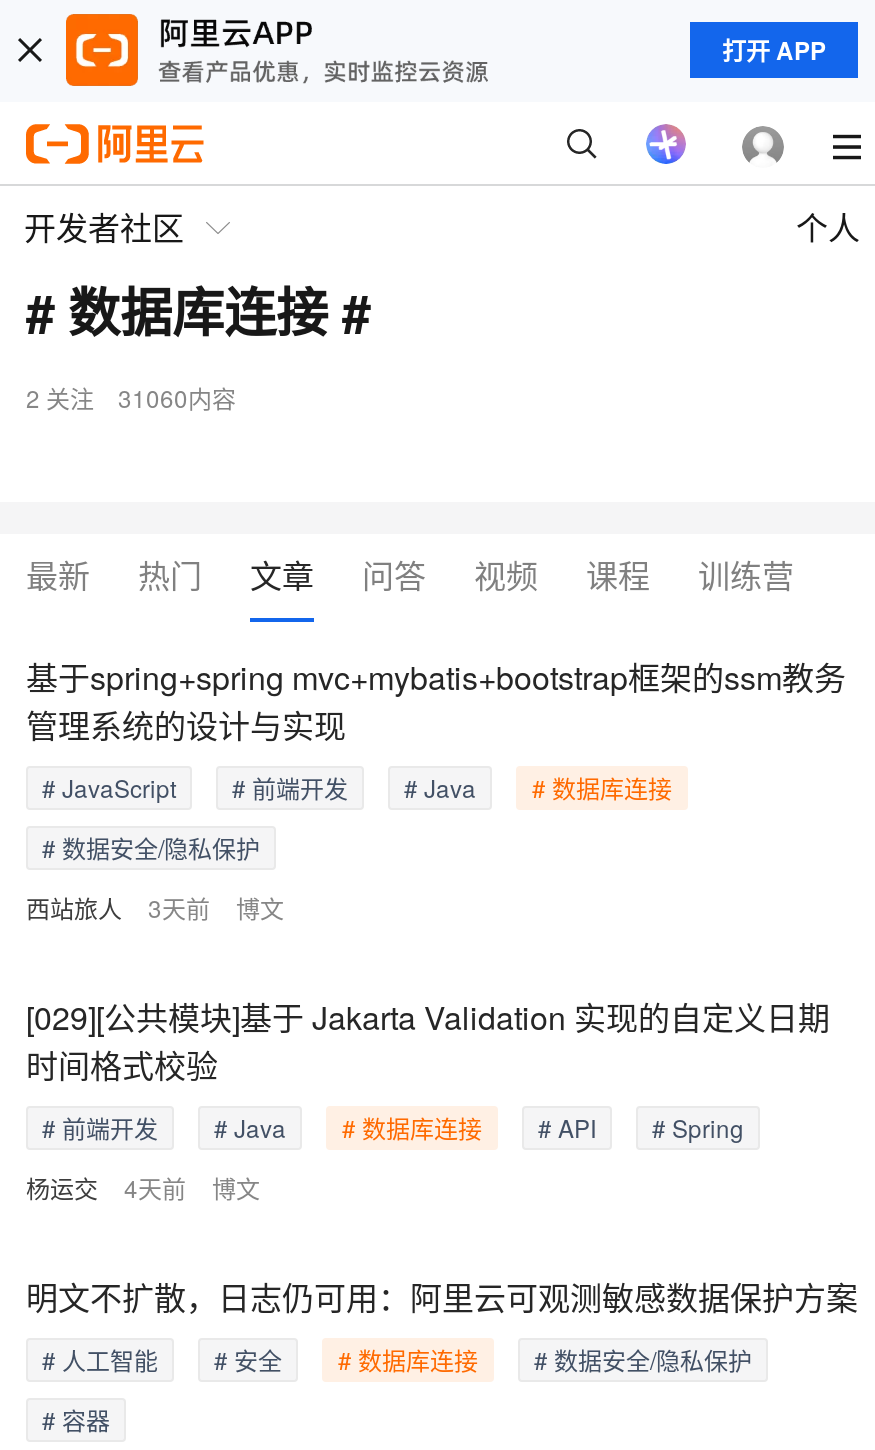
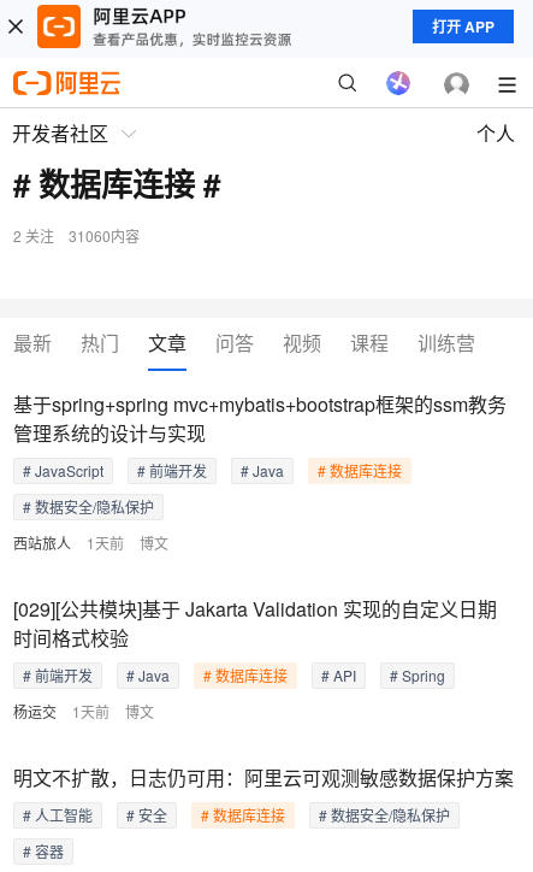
[26,890,284,924] 西站旅人 3天前 博文 -> [13,532,168,553] 西站旅人 1天前 博文
[26,1170,260,1204] 杨运交 4天前 博文 -> [13,701,154,721] 杨运交 1天前 博文

